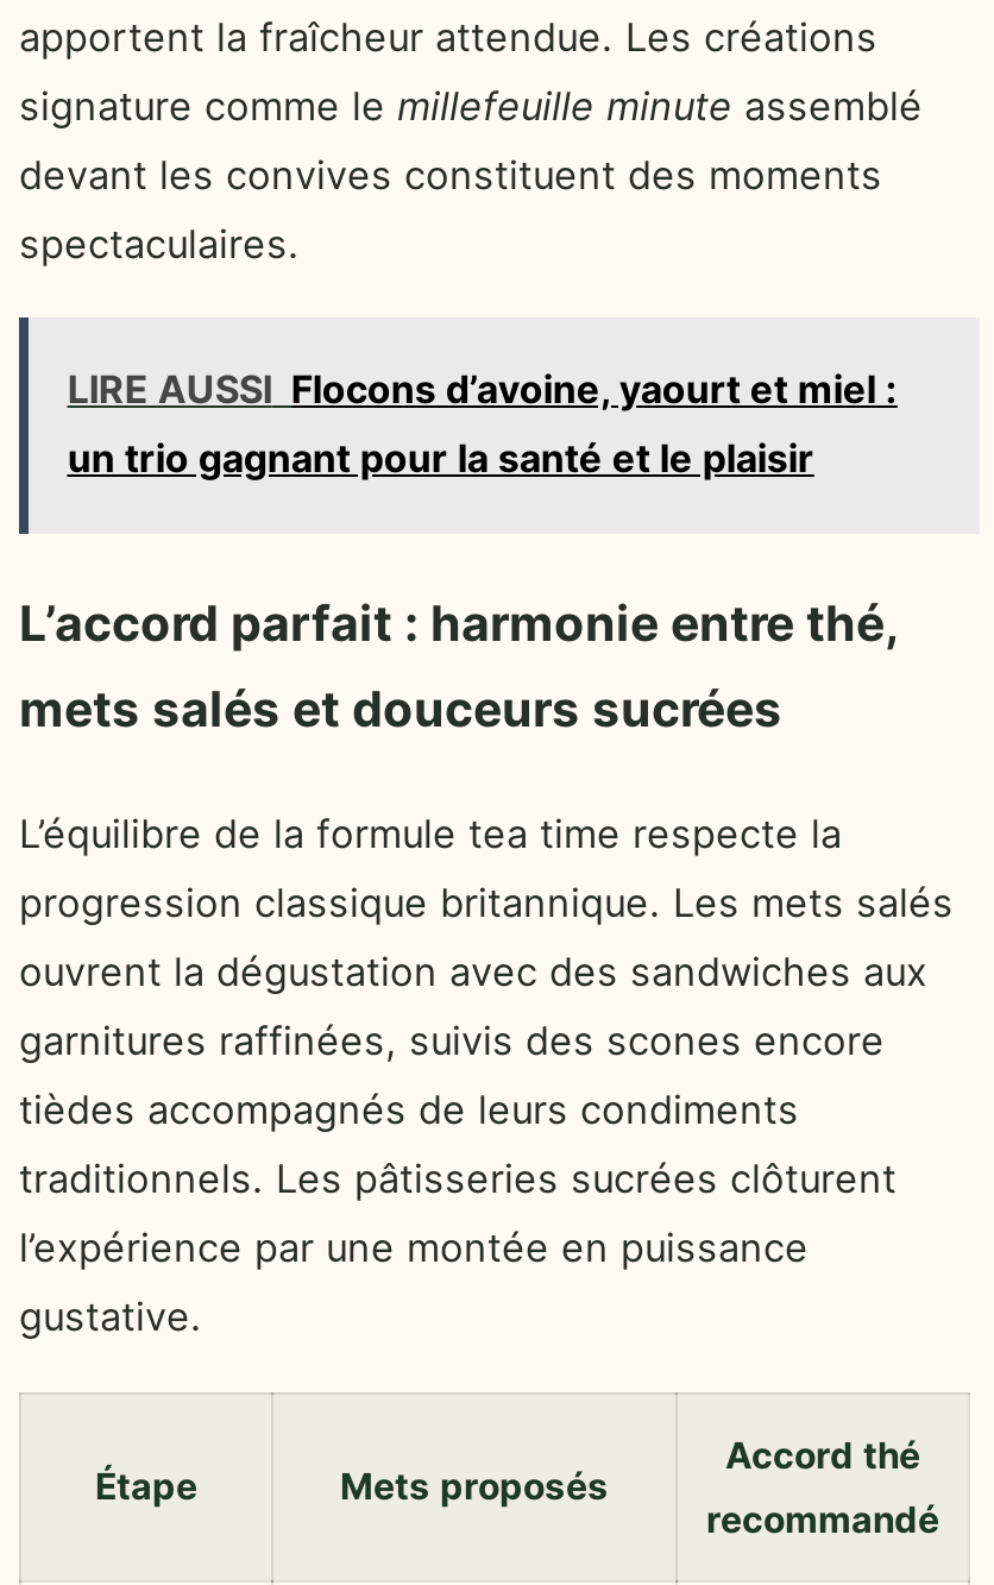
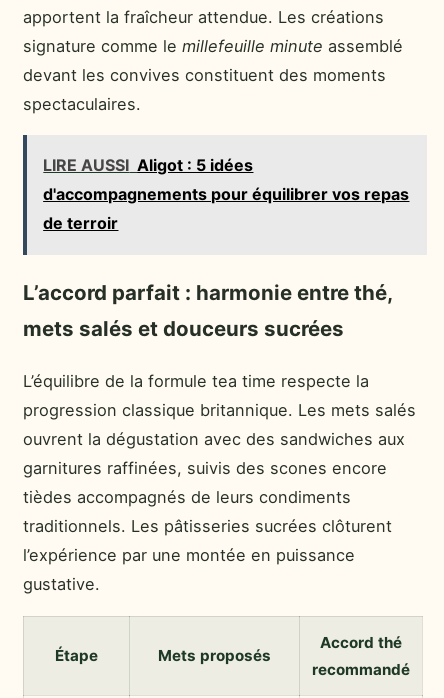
[67,366,897,483] LIRE AUSSI Flocons d’avoine, yaourt et miel : | un trio gagnant pour la santé et le plaisir -> [43,155,409,233] LIRE AUSSI Aligot : 5 idées | d'accompagnements pour équilibrer vos repas | de terroir

